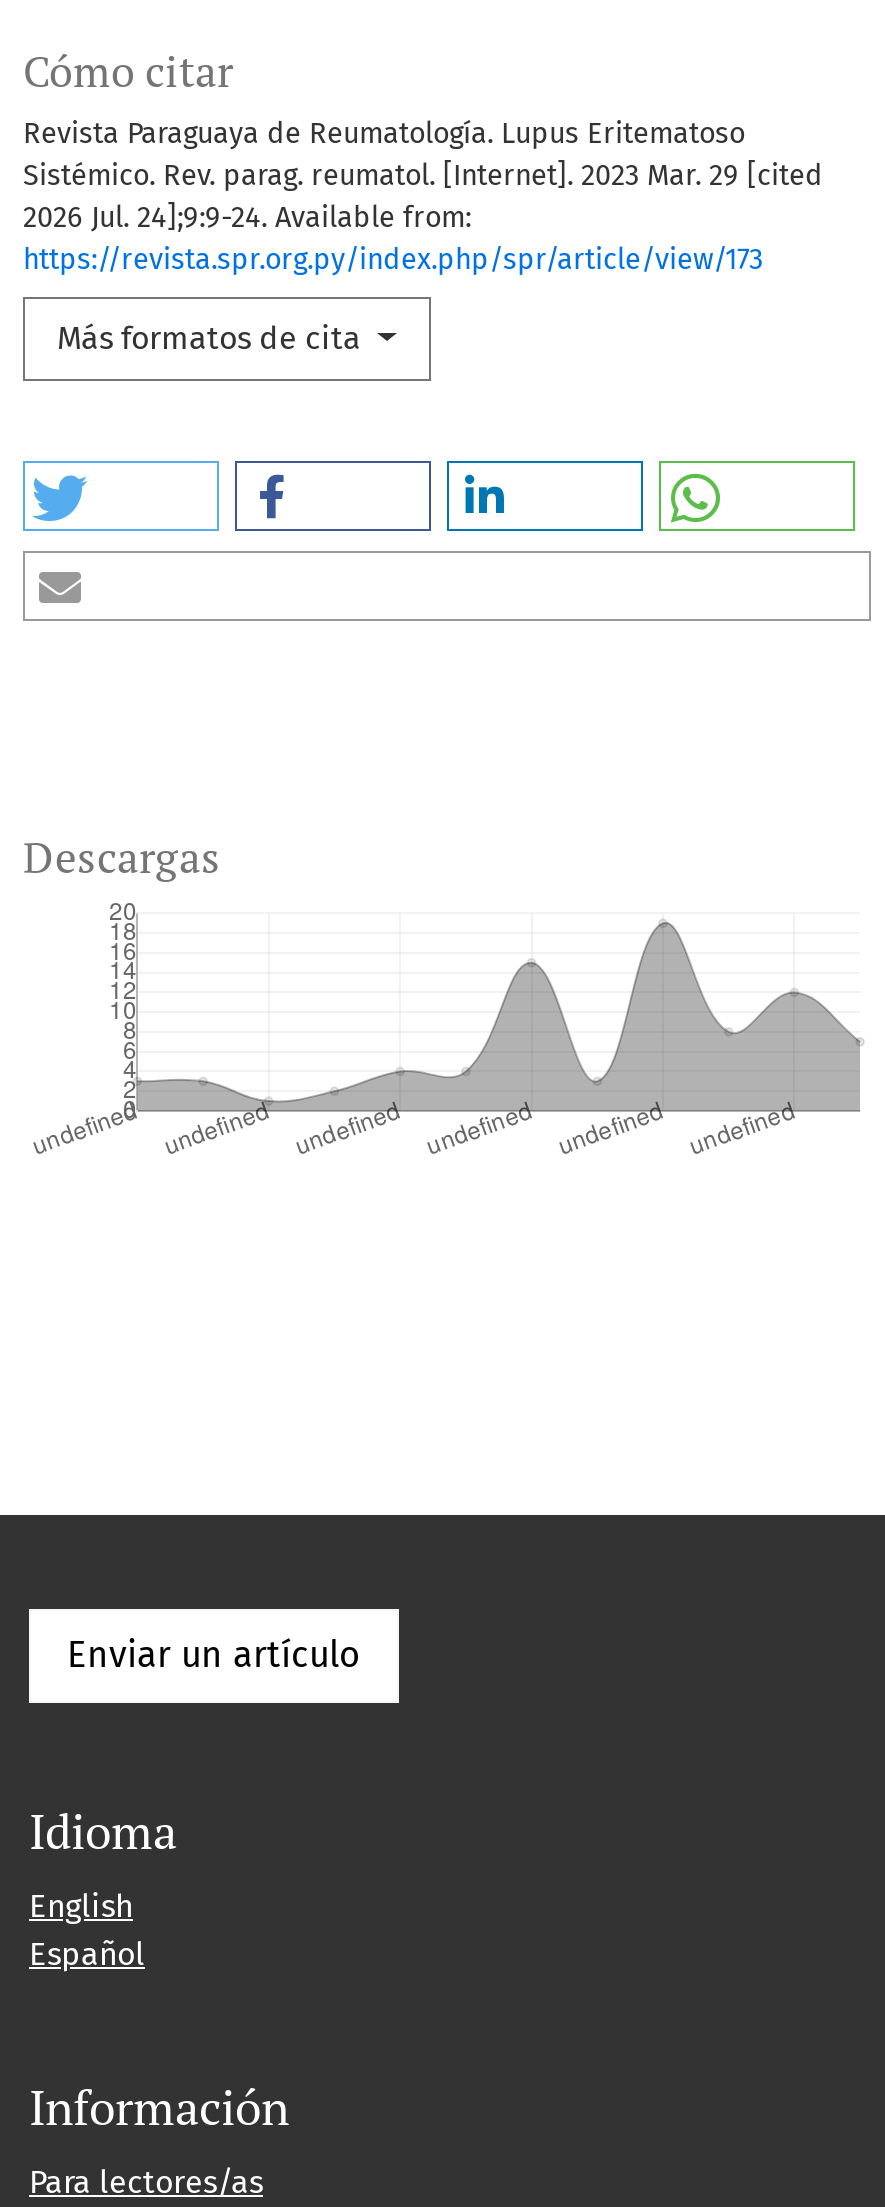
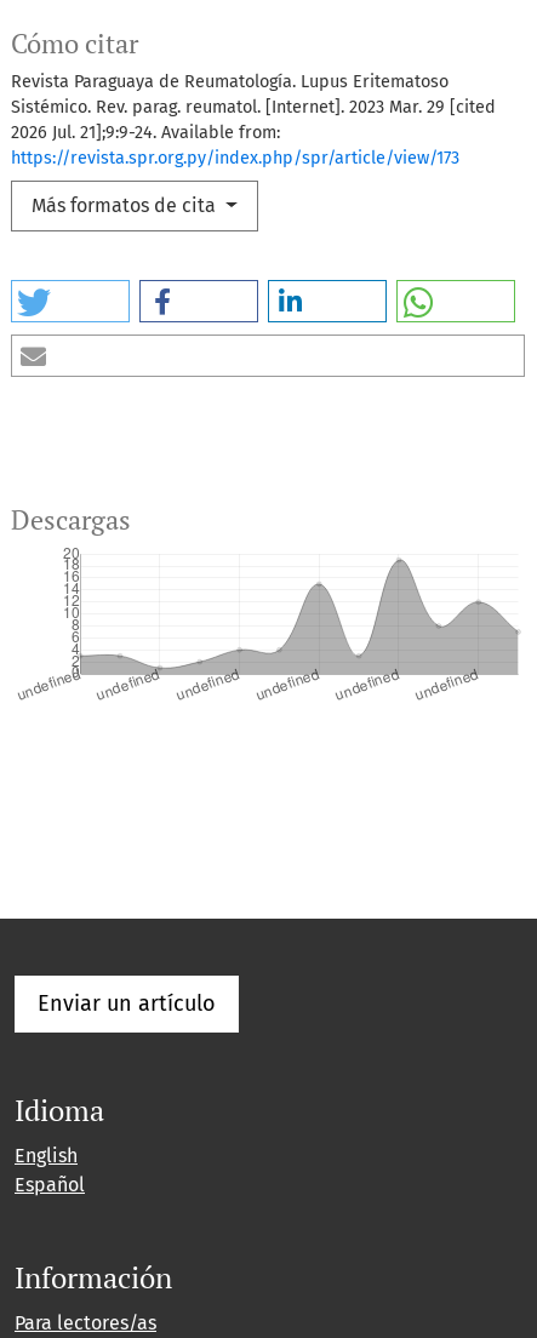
[23,202,471,236] 2026 Jul. 24];9:9-24. Available from: -> [11,123,280,143] 2026 Jul. 21];9:9-24. Available from:

